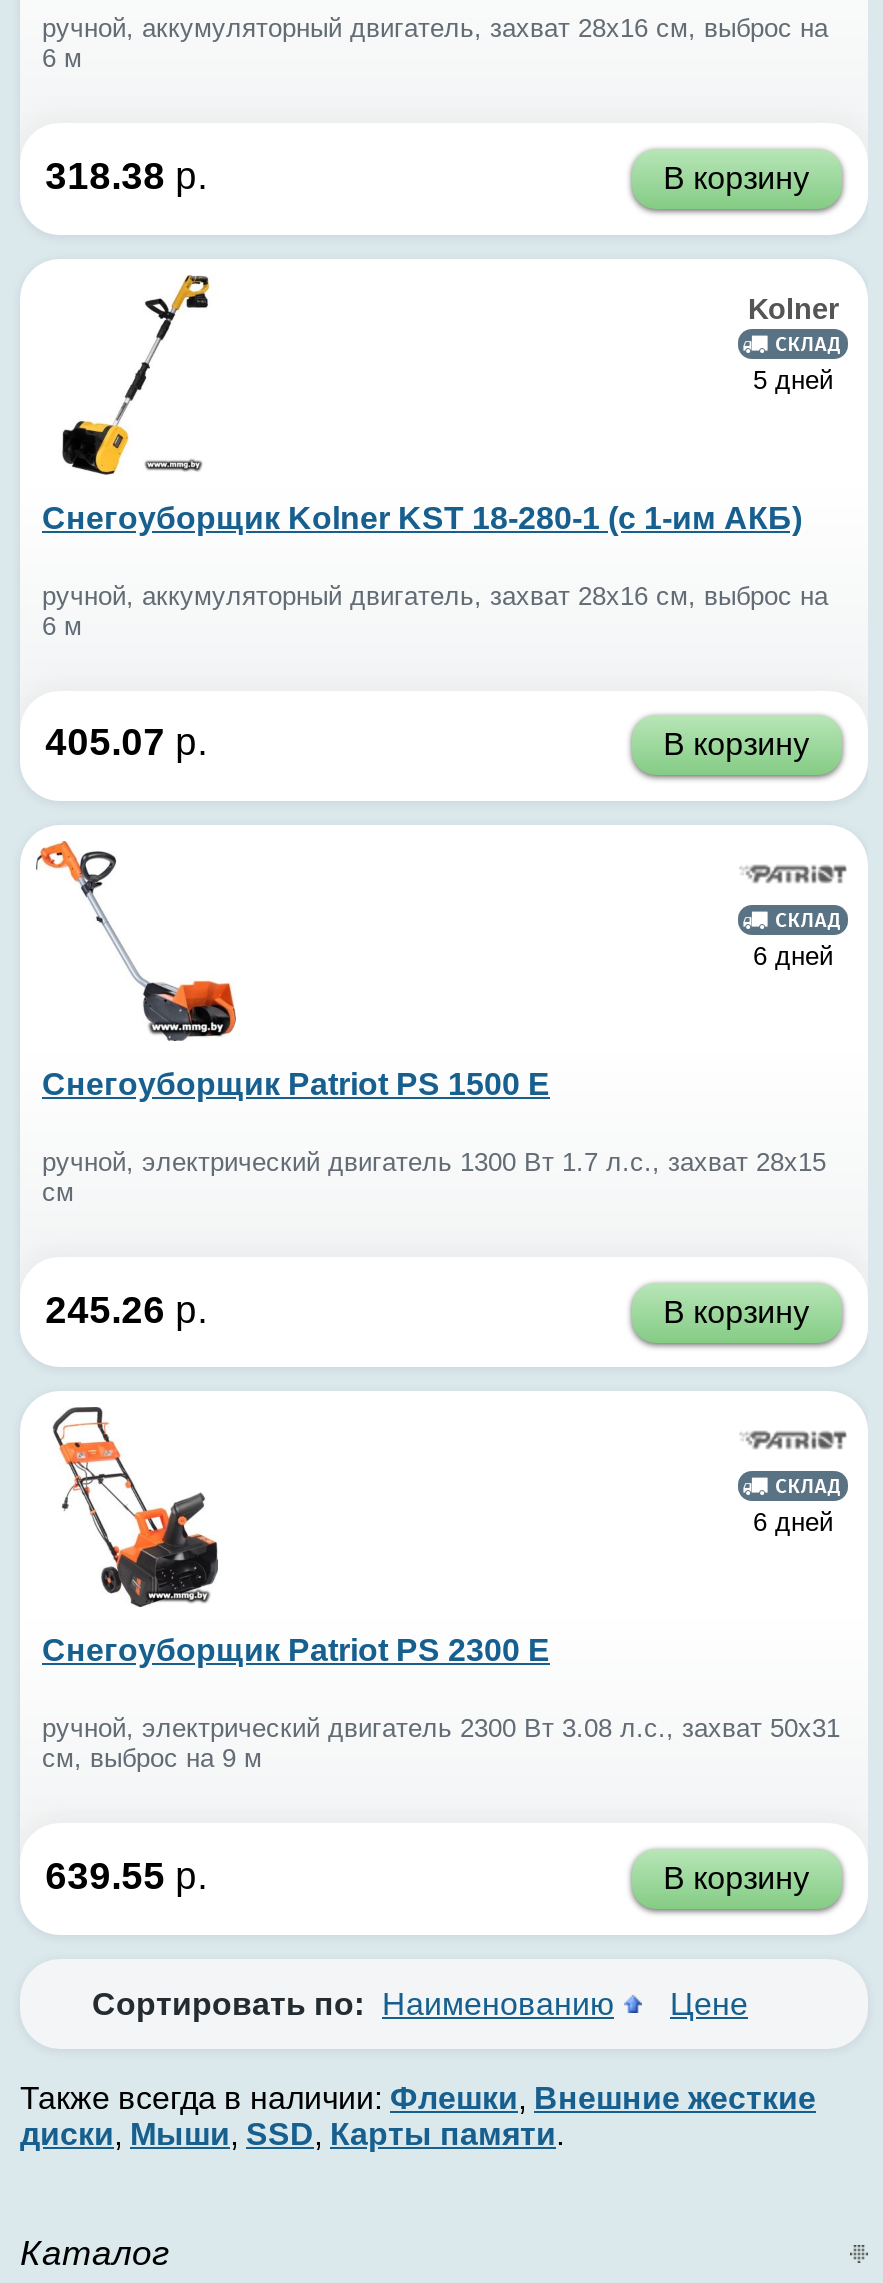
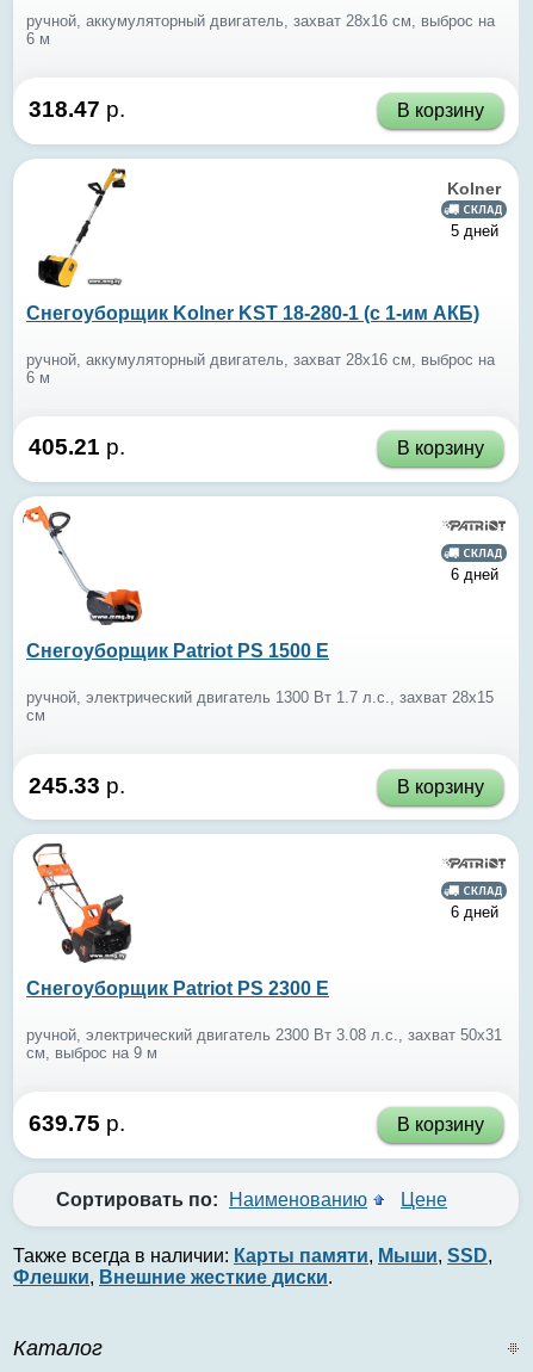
[45,155,207,197] 318.38 р. -> [28,97,125,122] 318.47 р.
[45,721,207,763] 405.07 р. -> [28,435,125,460] 405.21 р.
[45,1288,207,1330] 245.26 р. -> [28,773,125,798] 245.33 р.
[45,1855,207,1897] 639.55 р. -> [28,1111,125,1136] 639.75 р.
[20,2080,816,2150] Также всегда в наличии: Флешки, Внешние жесткие | диски, Мыши, SSD, Карты памяти. -> [13,1245,492,1287] Также всегда в наличии: Карты памяти, Мыши, SSD, | Флешки, Внешние жесткие диски.

